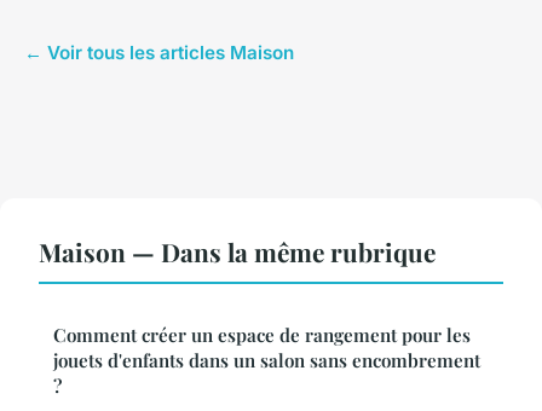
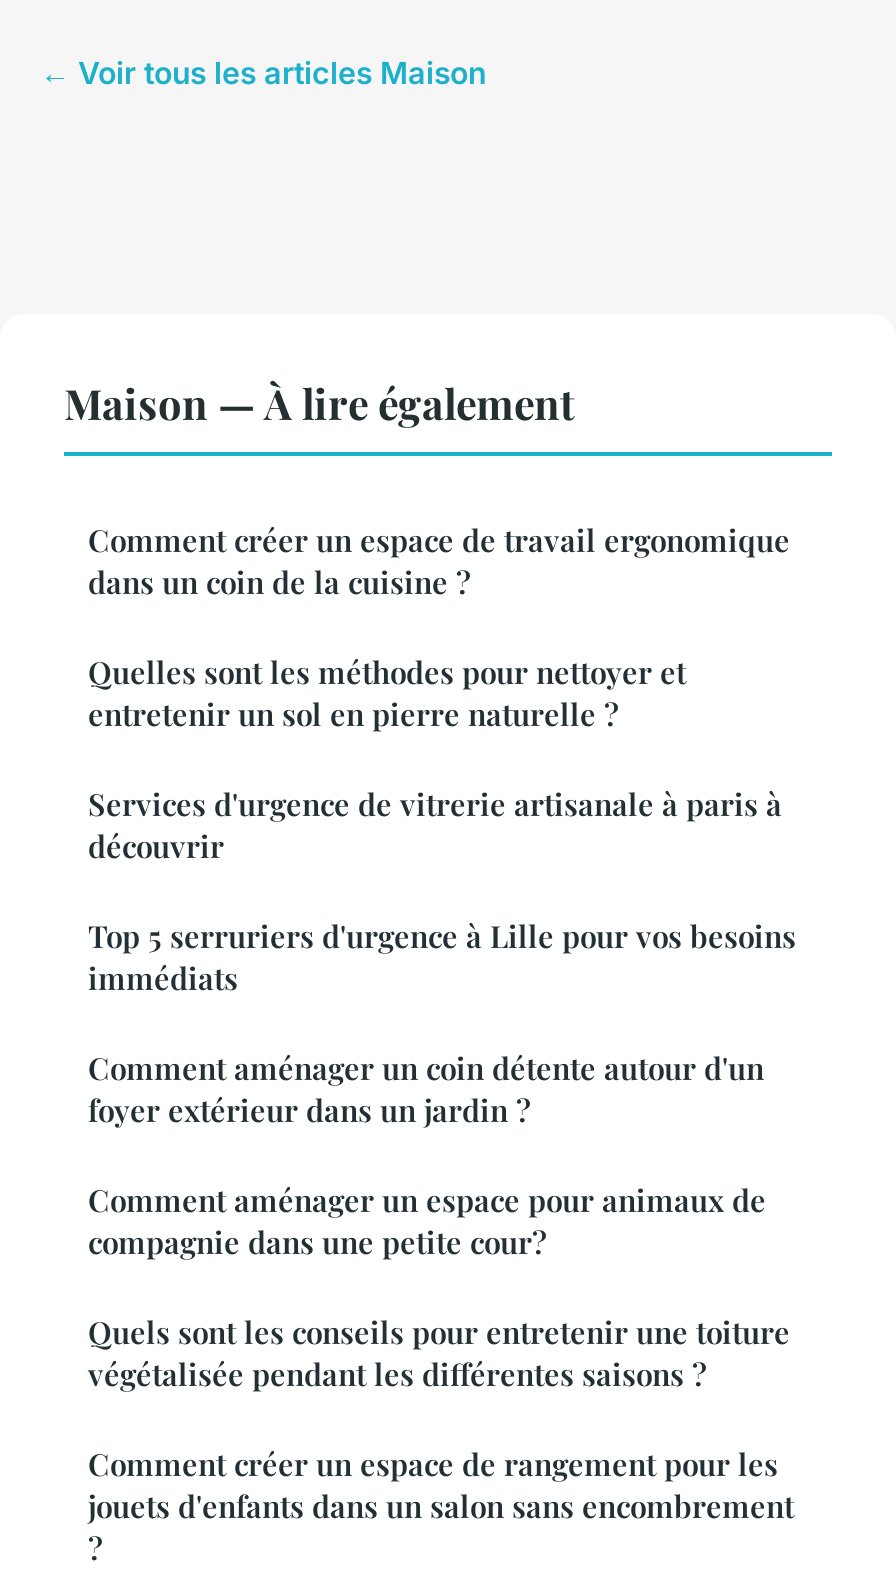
[39,234,436,268] Maison — Dans la même rubrique -> [64,373,796,1393] Maison — À lire également | Comment créer un espace de travail ergonomique | dans un coin de la cuisine ? | Quelles sont les méthodes pour nettoyer et | entretenir un sol en pierre naturelle ? | Services d'urgence de vitrerie artisanale à paris à | découvrir | Top 5 serruriers d'urgence à Lille pour vos besoins | immédiats | Comment aménager un coin détente autour d'un | foyer extérieur dans un jardin ? | Comment aménager un espace pour animaux de | compagnie dans une petite cour? | Quels sont les conseils pour entretenir une toiture | végétalisée pendant les différentes saisons ?

